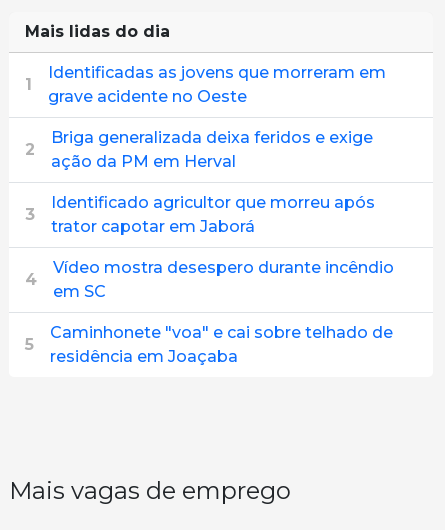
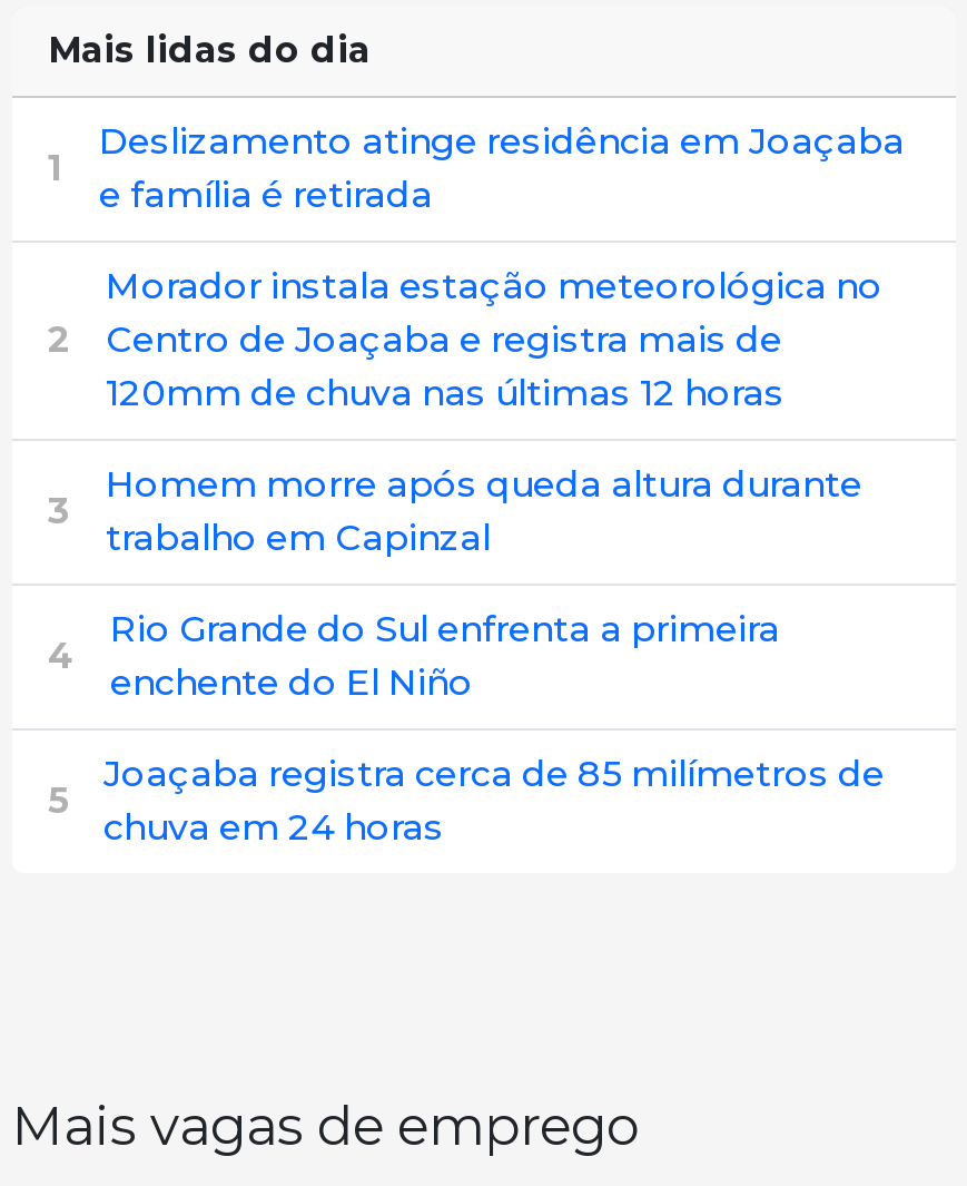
[48,63,386,106] Identificadas as jovens que morreram em | grave acidente no Oeste -> [99,120,905,216] Deslizamento atinge residência em Joaçaba | e família é retirada
[51,128,373,171] Briga generalizada deixa feridos e exige | ação da PM em Herval -> [106,265,882,414] Morador instala estação meteorológica no | Centro de Joaçaba e registra mais de | 120mm de chuva nas últimas 12 horas
[51,193,375,236] Identificado agricultor que morreu após | trator capotar em Jaborá -> [106,463,862,559] Homem morre após queda altura durante | trabalho em Capinzal
[53,258,394,301] Vídeo mostra desespero durante incêndio | em SC -> [110,608,780,704] Rio Grande do Sul enfrenta a primeira | enchente do El Niño
[50,323,393,366] Caminhonete "voa" e cai sobre telhado de | residência em Joaçaba -> [103,753,885,849] Joaçaba registra cerca de 85 milímetros de | chuva em 24 horas

